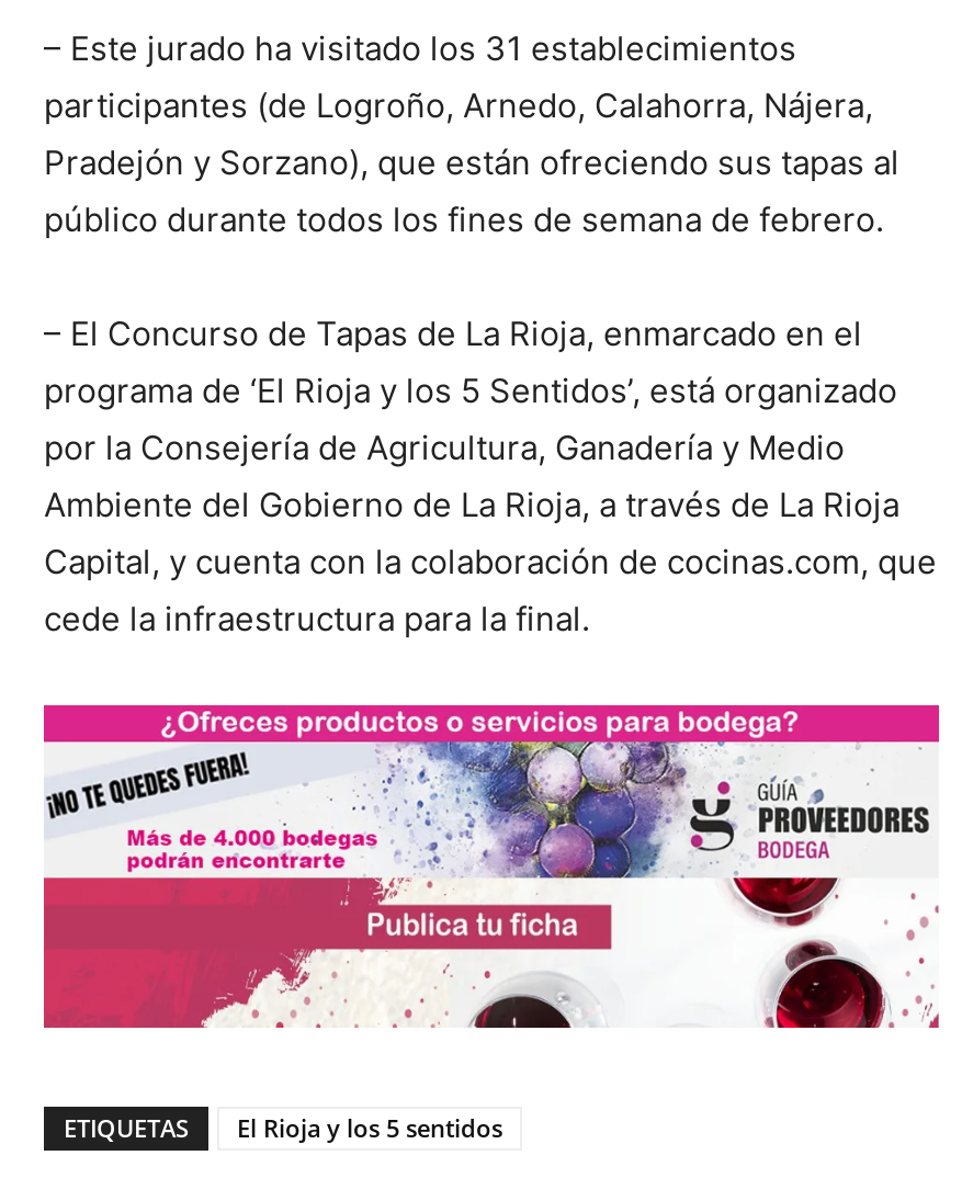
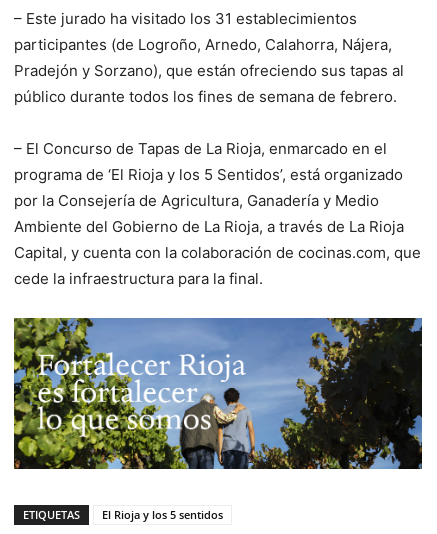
[42,703,941,1030] [image] -> [13,317,423,470] [image]

